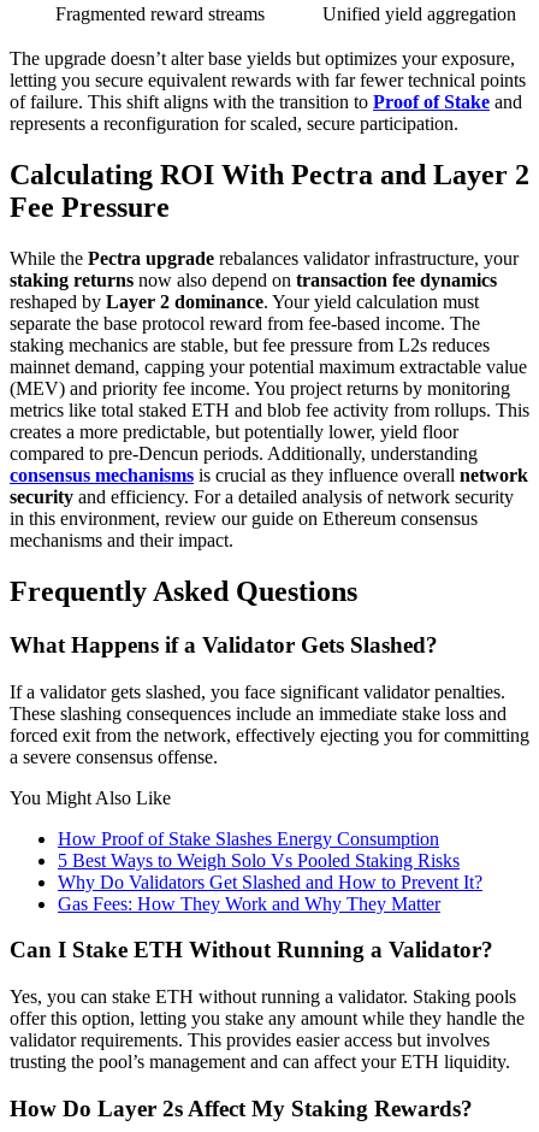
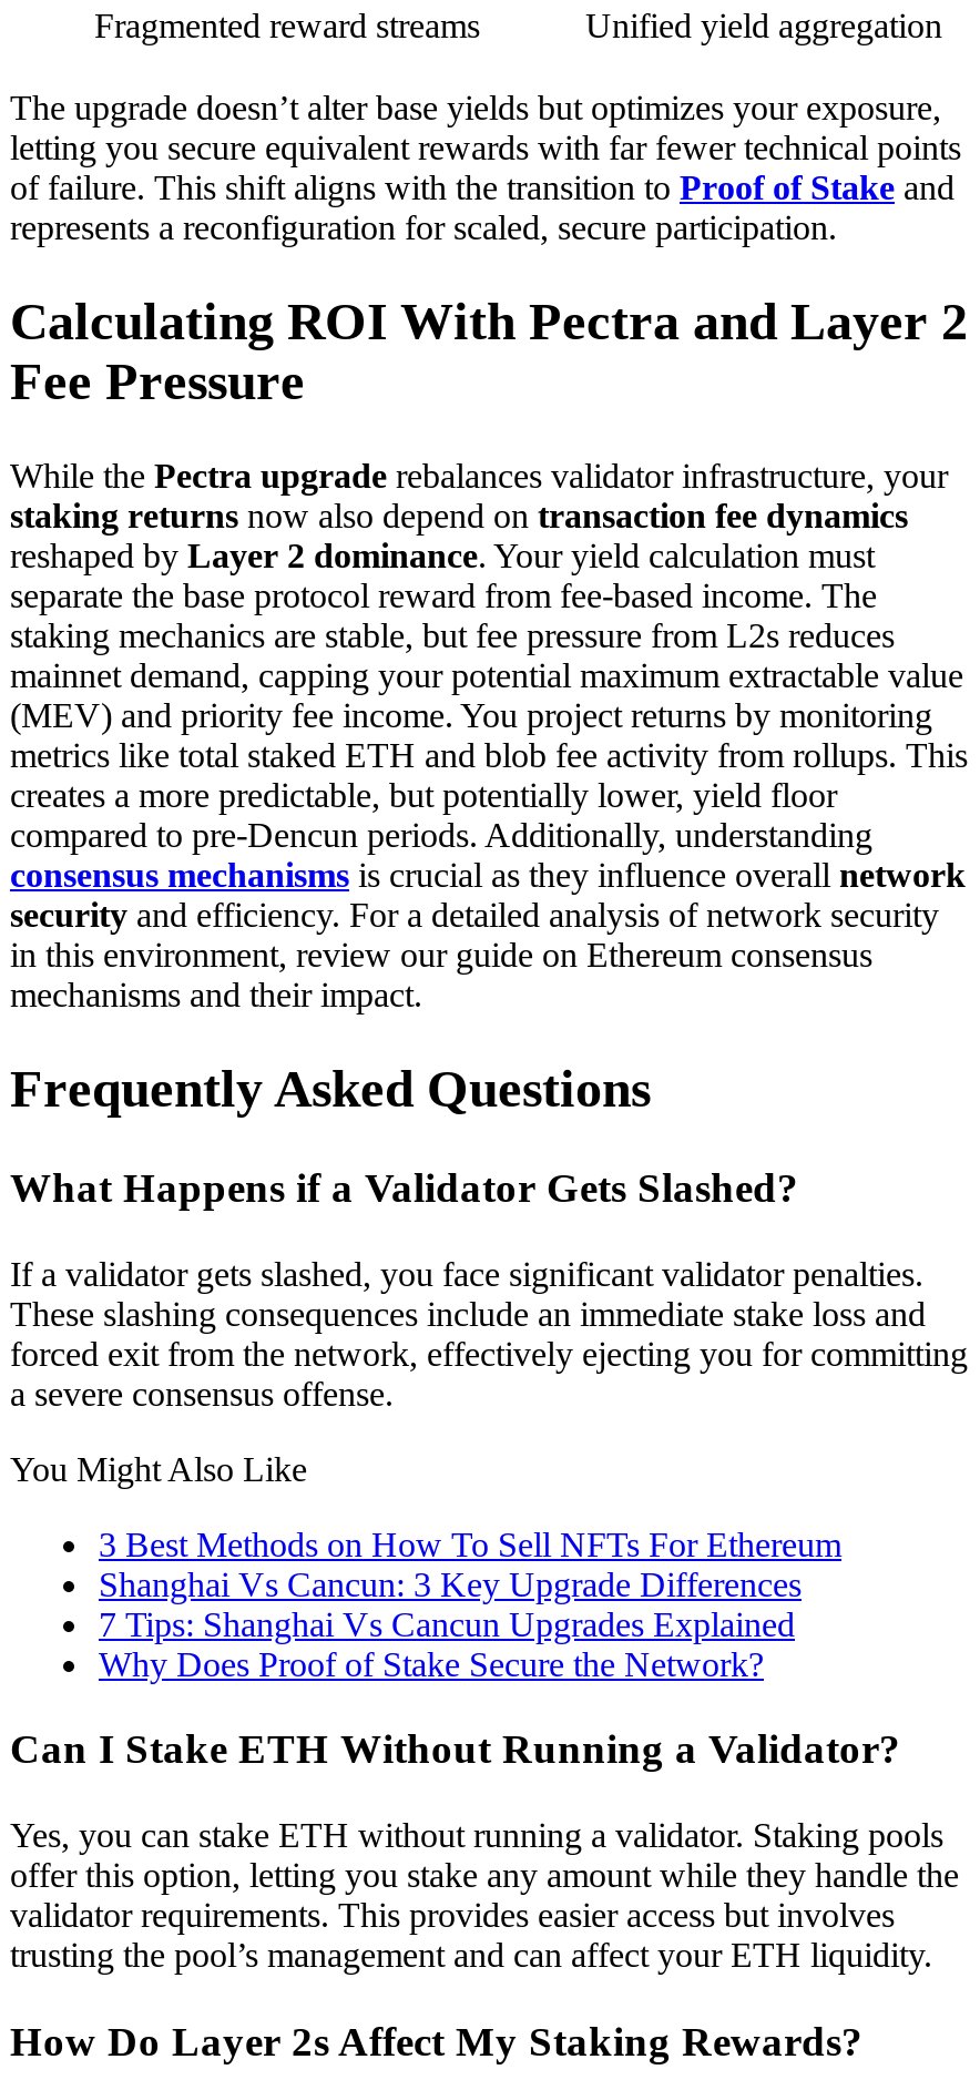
[58,828,482,914] How Proof of Stake Slashes Energy Consumption | 5 Best Ways to Weigh Solo Vs Pooled Staking Risks | Why Do Validators Get Slashed and How to Prevent It? | Gas Fees: How They Work and Why They Matter -> [99,1525,841,1682] 3 Best Methods on How To Sell NFTs For Ethereum | Shanghai Vs Cancun: 3 Key Upgrade Differences | 7 Tips: Shanghai Vs Cancun Upgrades Explained | Why Does Proof of Stake Secure the Network?

